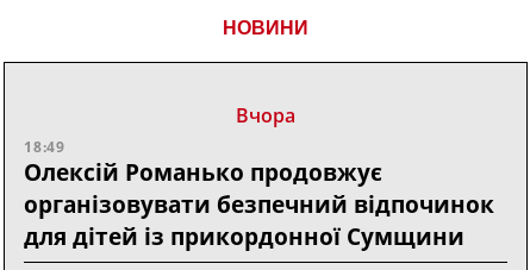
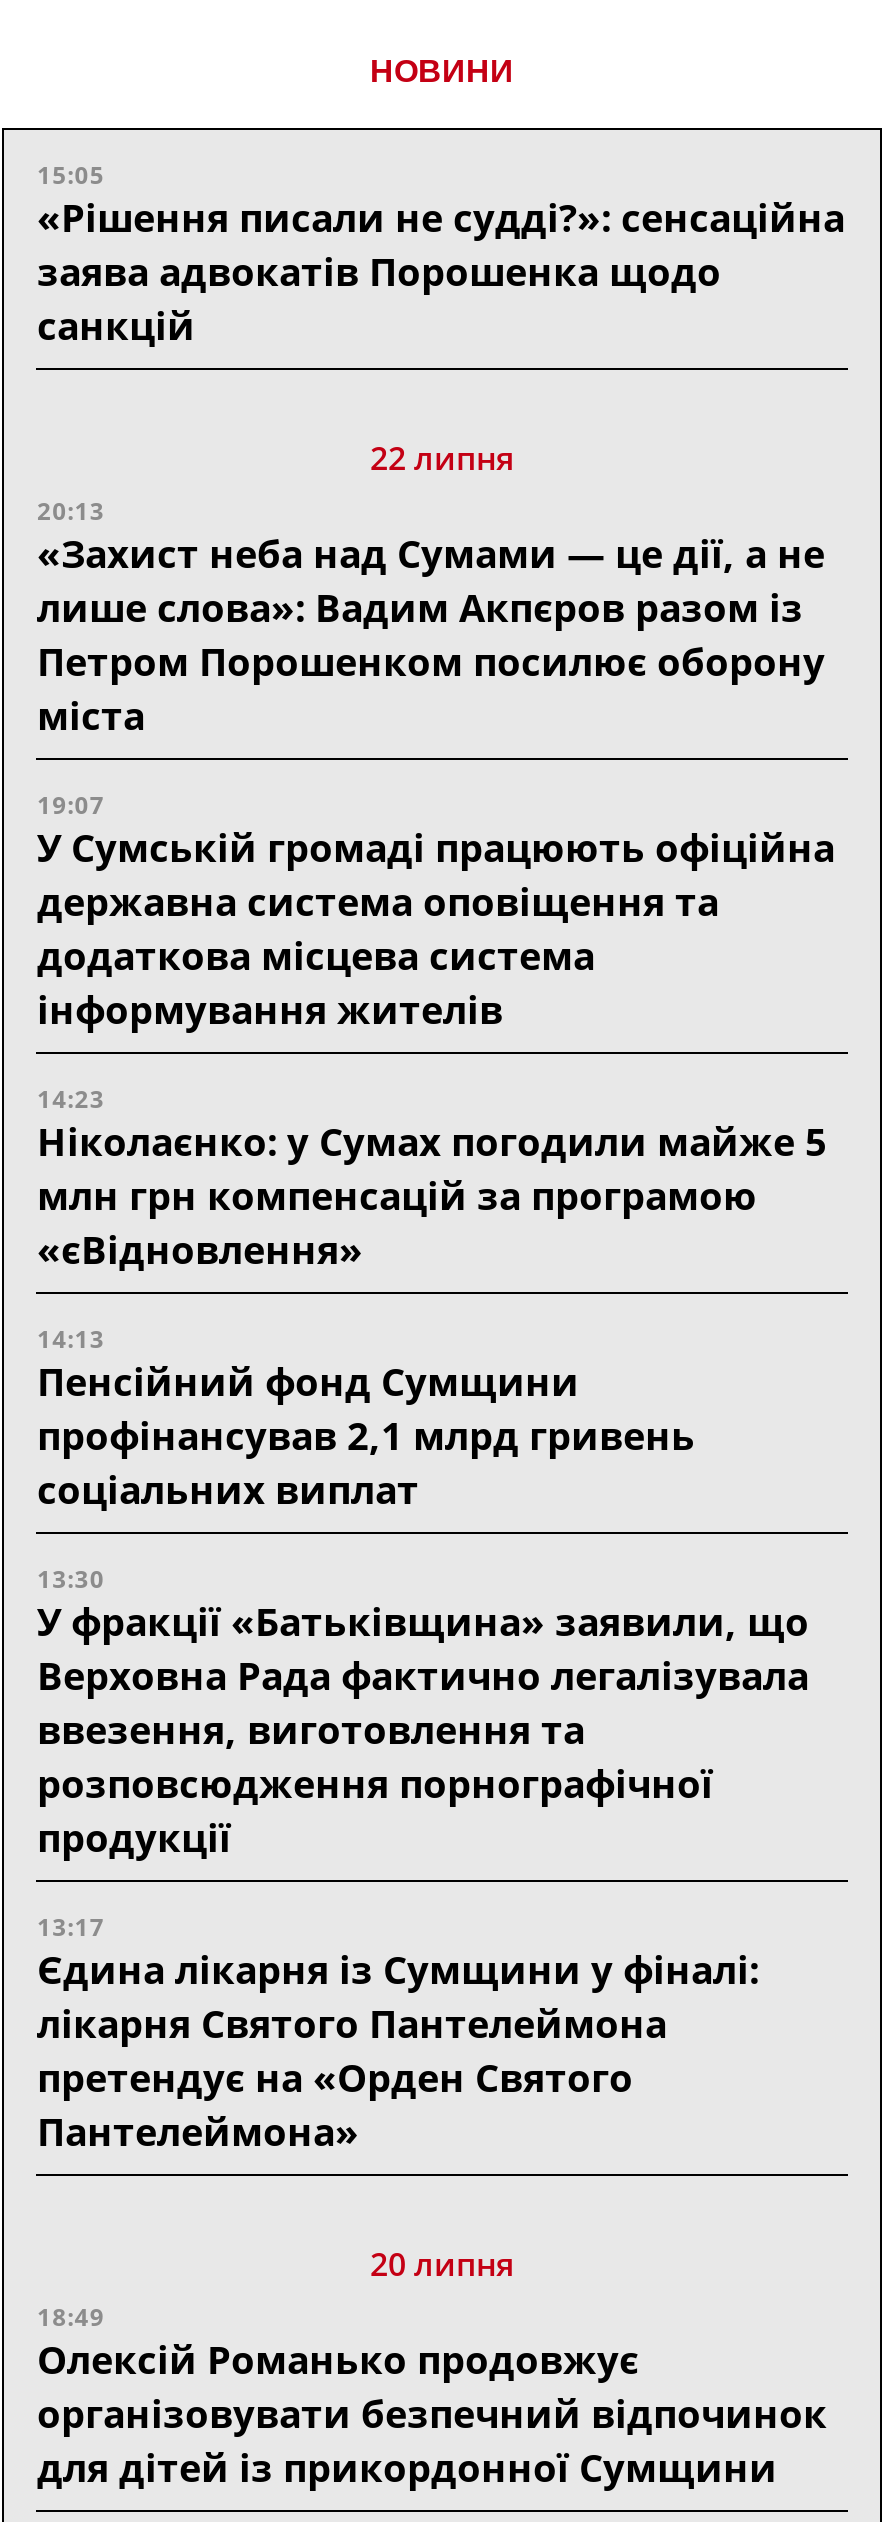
[236,102,295,128] Вчора -> [37,157,845,2285] 15:05 | «Рішення писали не судді?»: сенсаційна | заява адвокатів Порошенка щодо | санкцій | 22 липня | 20:13 | «Захист неба над Сумами — це дії, а не | лише слова»: Вадим Акпєров разом із | Петром Порошенком посилює оборону | міста | 19:07 | У Сумській громаді працюють офіційна | державна система оповіщення та | додаткова місцева система | інформування жителів | 14:23 | Ніколаєнко: у Сумах погодили майже 5 | млн грн компенсацій за програмою | «єВідновлення» | 14:13 | Пенсійний фонд Сумщини | профінансував 2,1 млрд гривень | соціальних виплат | 13:30 | У фракції «Батьківщина» заявили, що | Верховна Рада фактично легалізувала | ввезення, виготовлення та | розповсюдження порнографічної | продукції | 13:17 | Єдина лікарня із Сумщини у фіналі: | лікарня Святого Пантелеймона | претендує на «Орден Святого | Пантелеймона» | 20 липня

